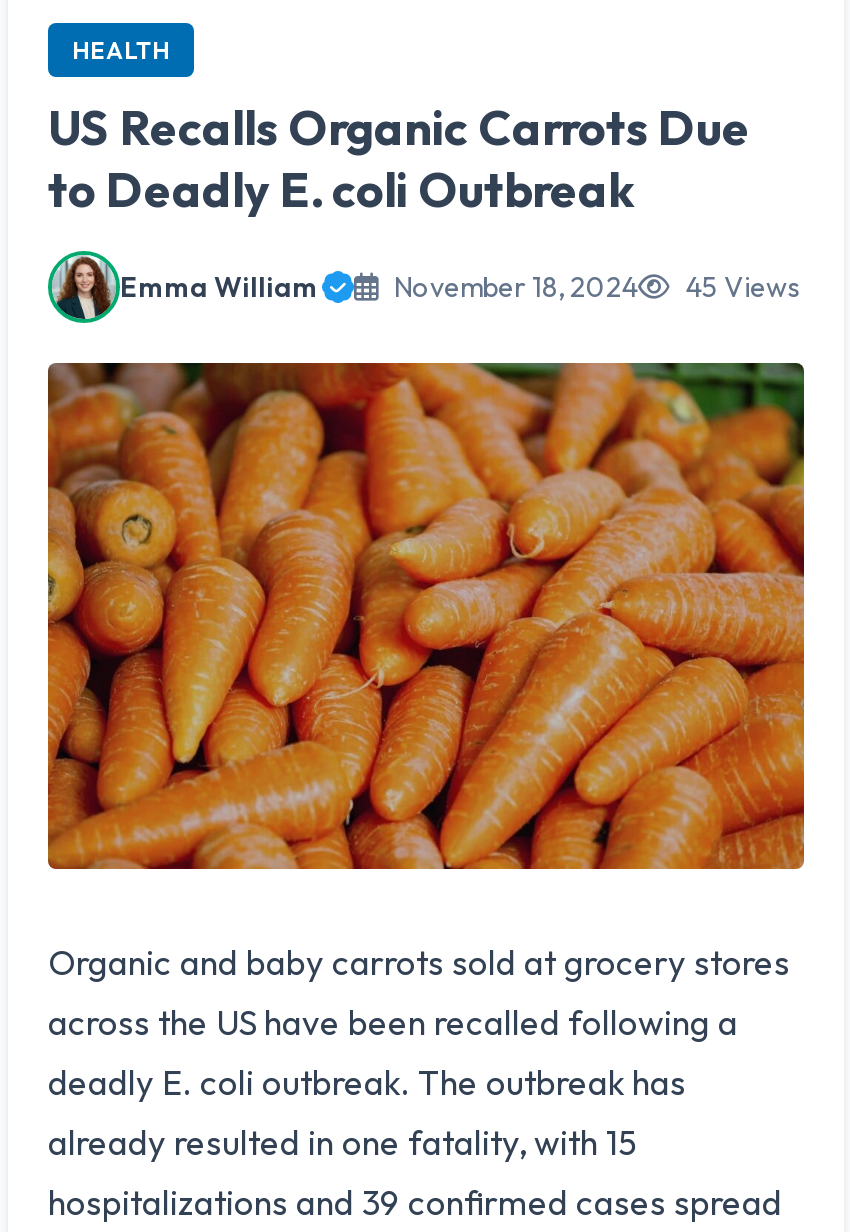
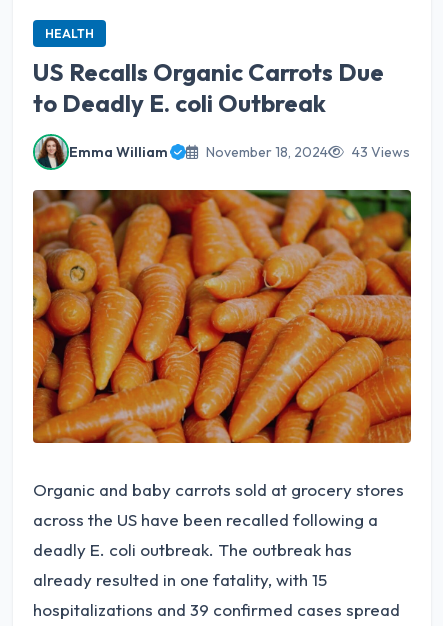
[120,269,802,305] Emma William November 18, 2024 45 Views -> [69,143,410,161] Emma William November 18, 2024 43 Views

